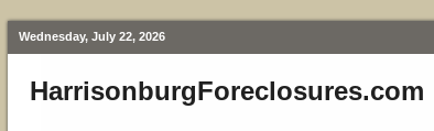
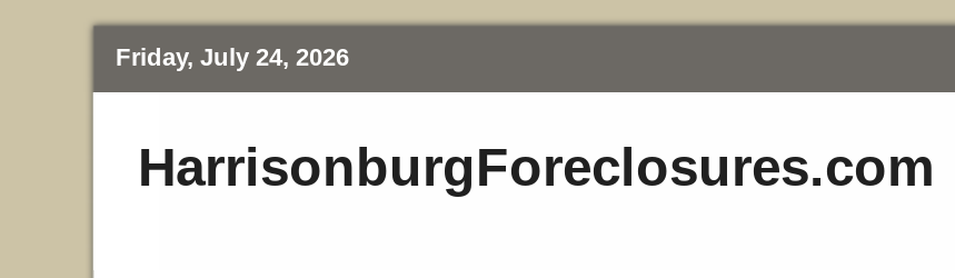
[19,30,165,43] Wednesday, July 22, 2026 -> [116,43,349,70] Friday, July 24, 2026

